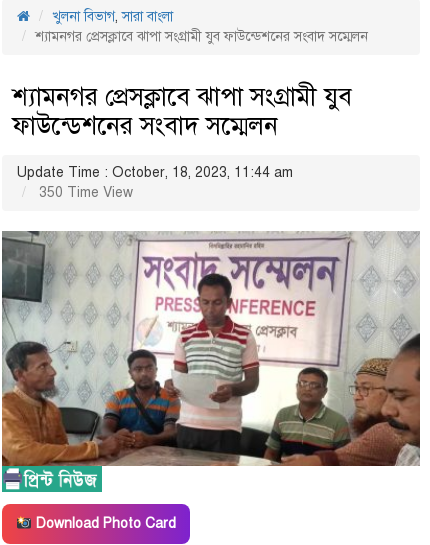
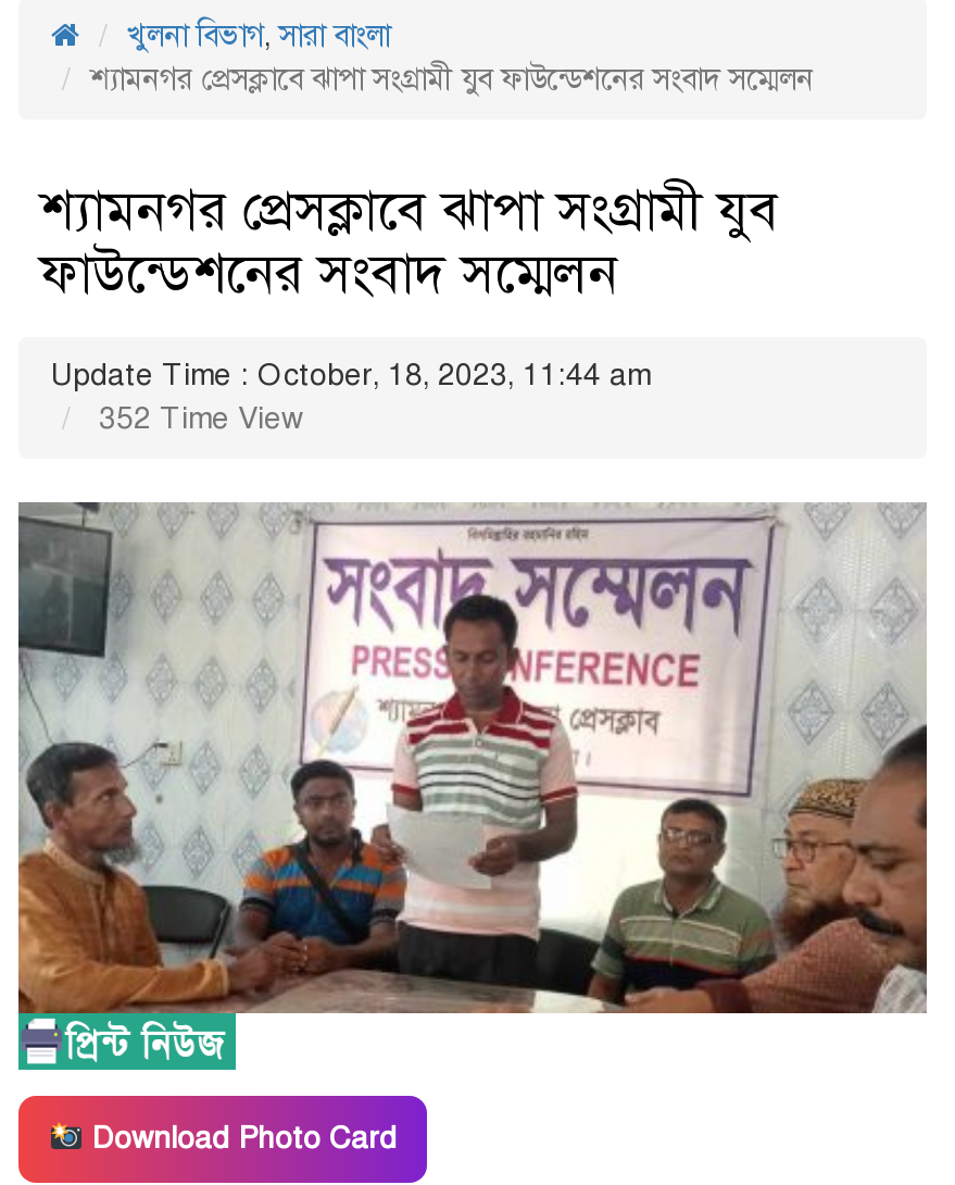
[35,184,133,201] 350 Time View -> [90,400,303,437] 352 Time View

